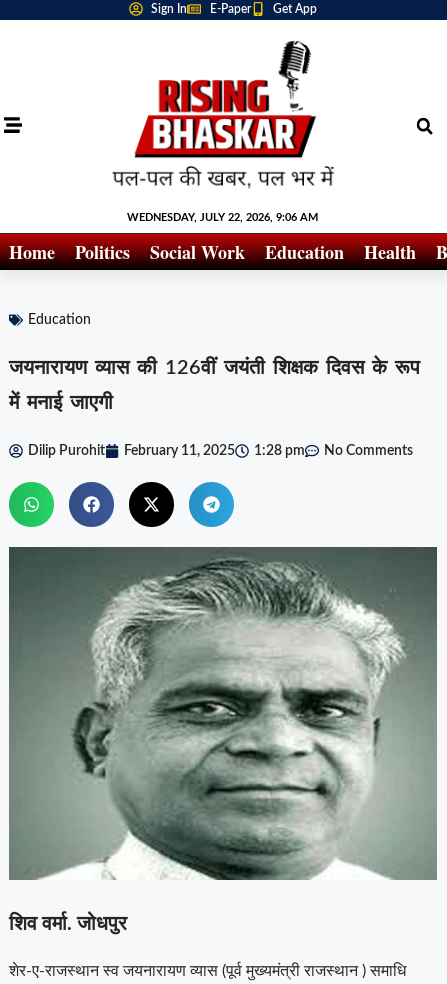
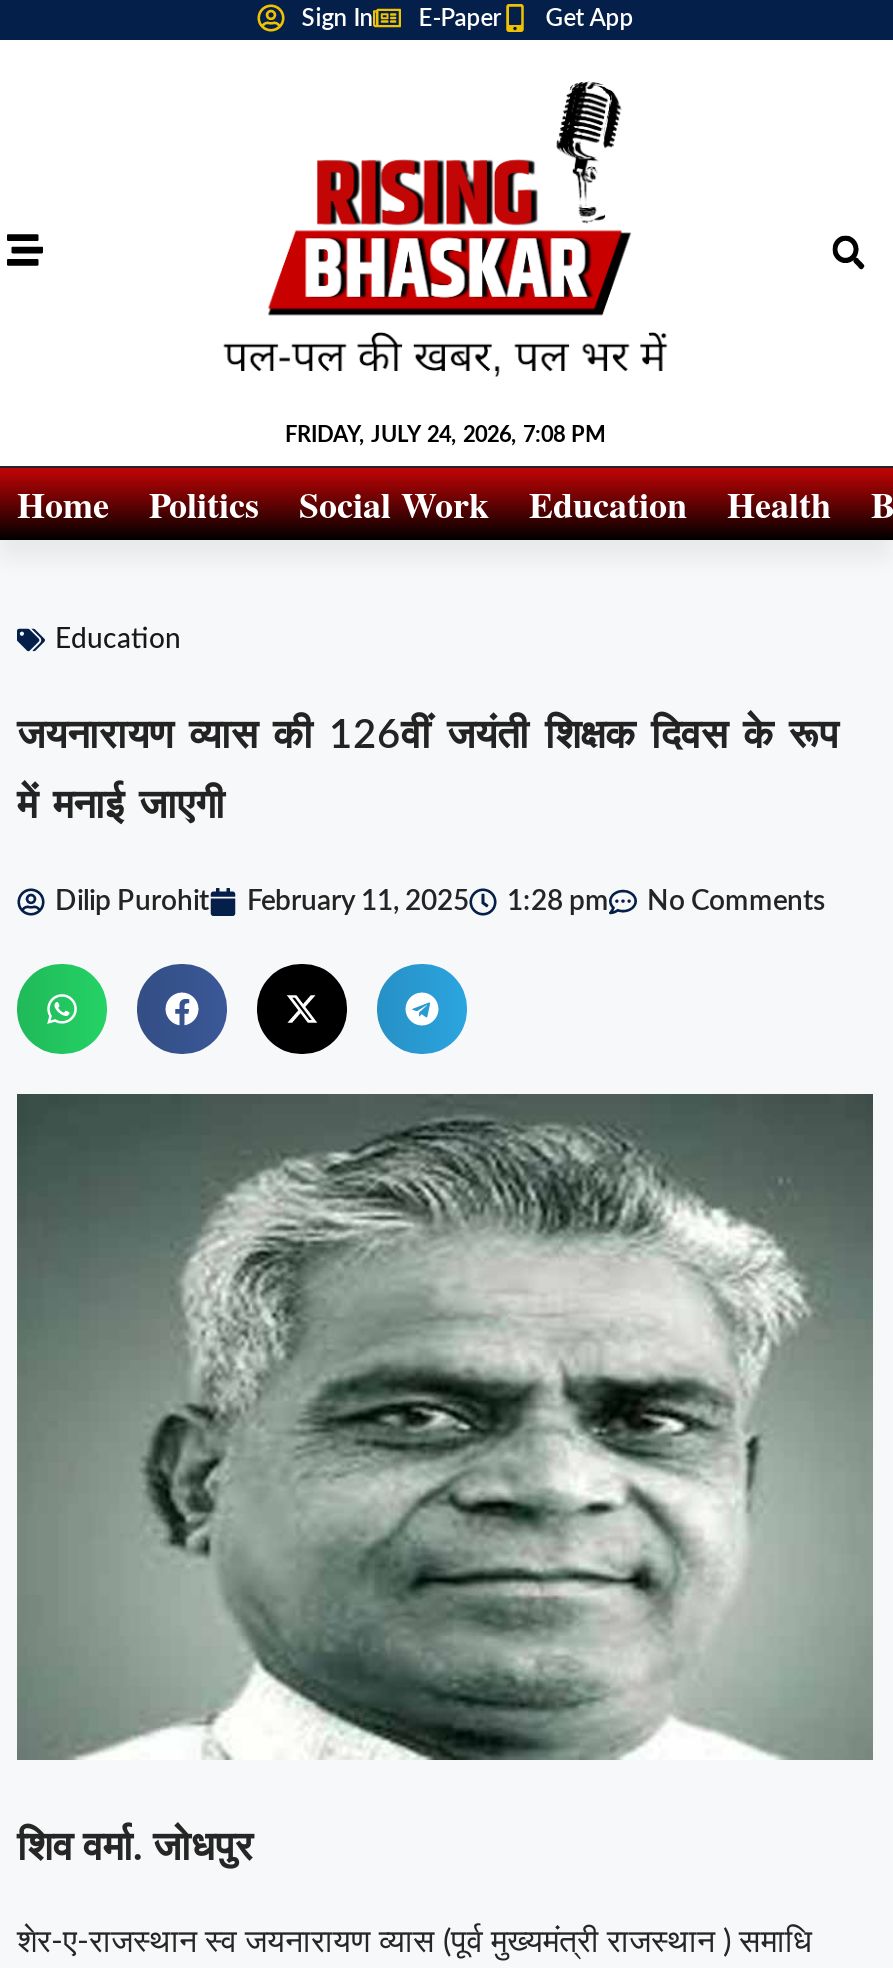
[127,212,318,223] WEDNESDAY, JULY 22, 2026, 9:06 AM -> [285,423,605,445] FRIDAY, JULY 24, 2026, 7:08 PM

